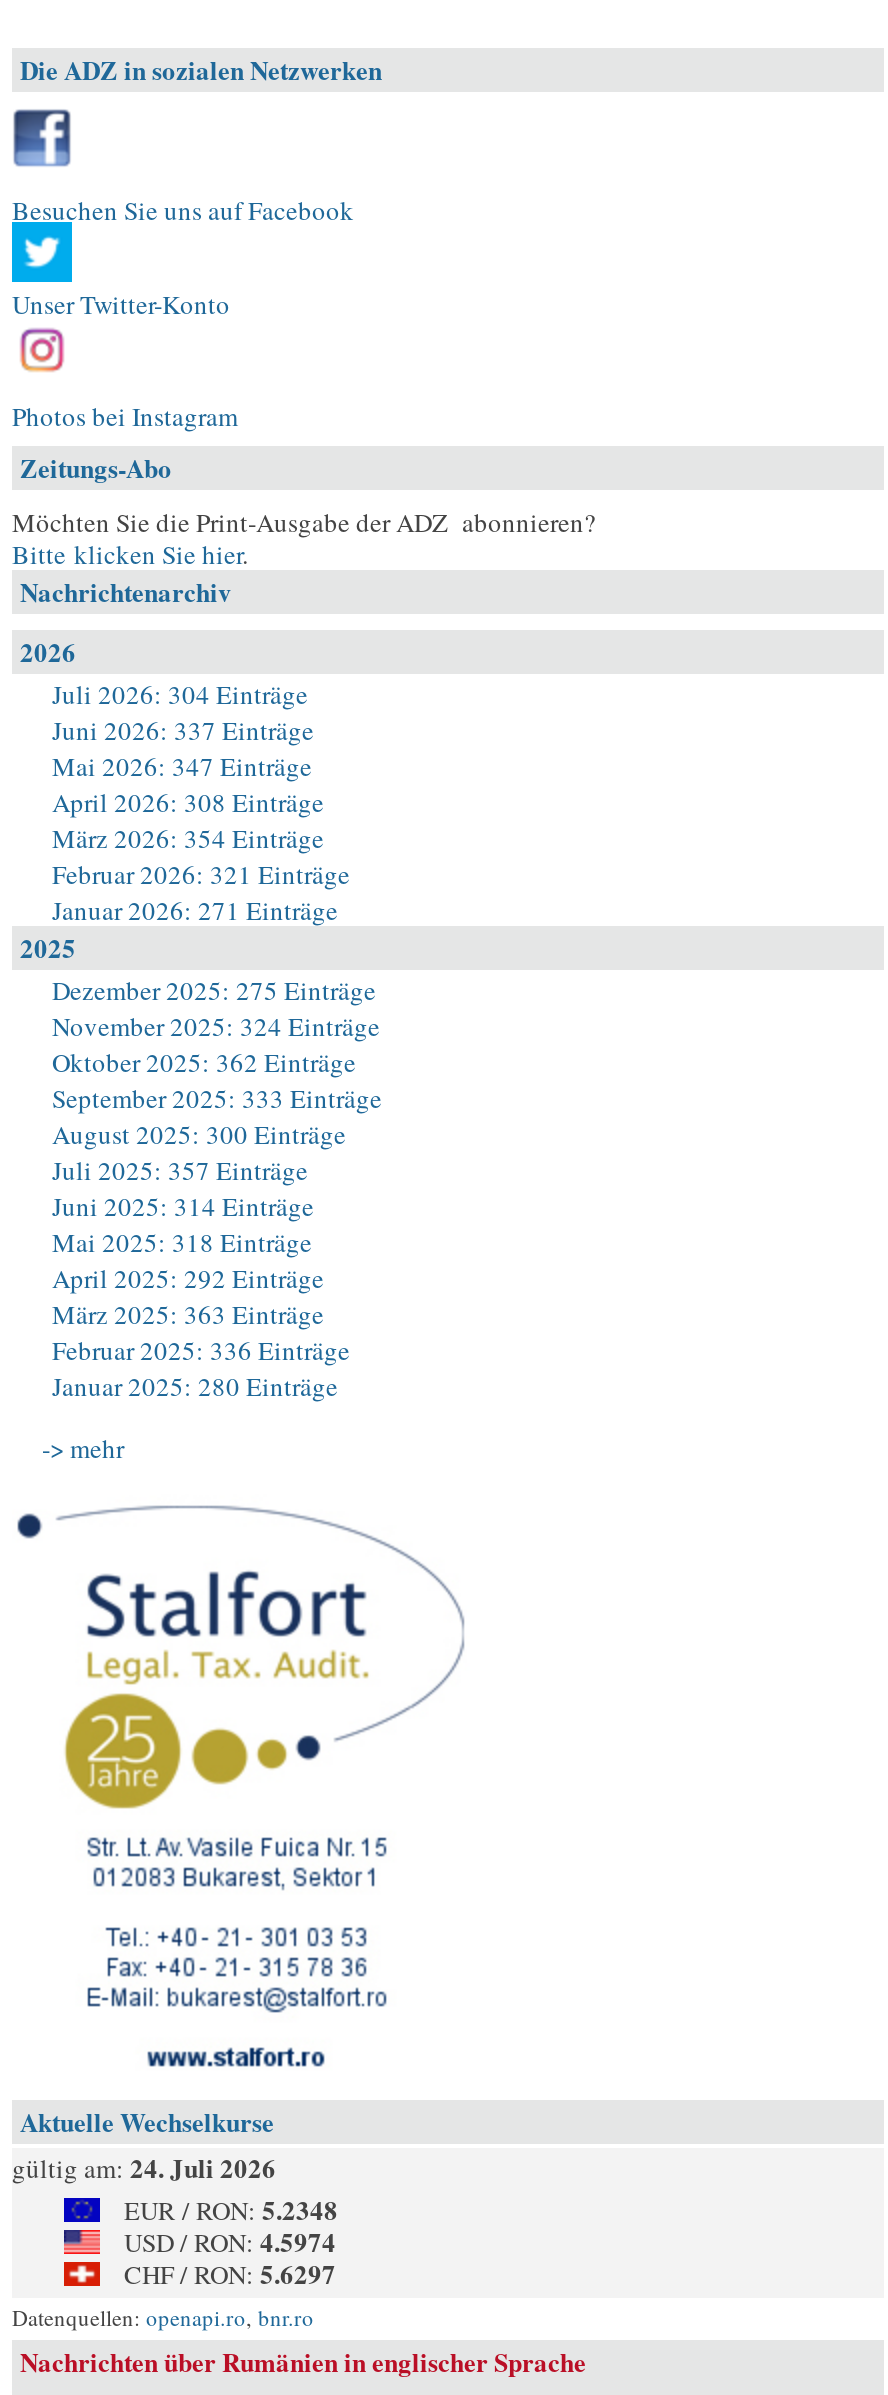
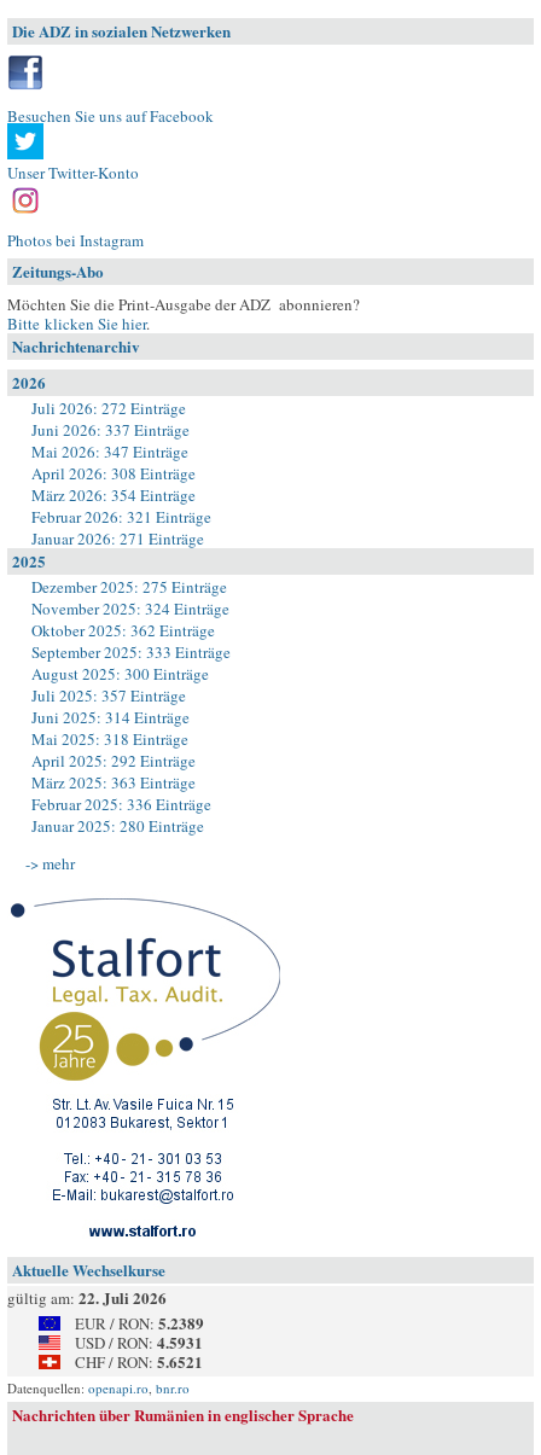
[52,676,308,712] Juli 2026: 304 Einträge -> [31,397,186,419] Juli 2026: 272 Einträge
[12,2148,276,2186] gültig am: 24. Juli 2026 -> [7,1286,167,1309] gültig am: 22. Juli 2026
[124,2190,338,2228] EUR / RON: 5.2348 -> [75,1311,204,1334] EUR / RON: 5.2389
[124,2222,336,2260] USD / RON: 4.5974 -> [75,1331,203,1354] USD / RON: 4.5931
[124,2254,336,2292] CHF / RON: 5.6297 -> [75,1350,203,1373] CHF / RON: 5.6521

